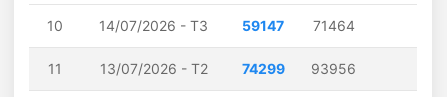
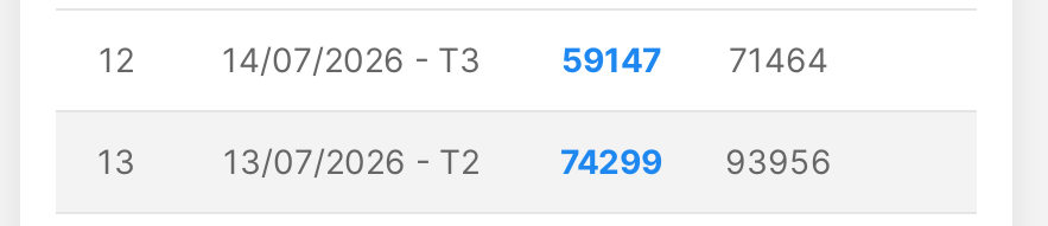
[46,17,62,34] 10 -> [99,38,134,78] 12
[47,60,61,77] 11 -> [97,140,135,180] 13

